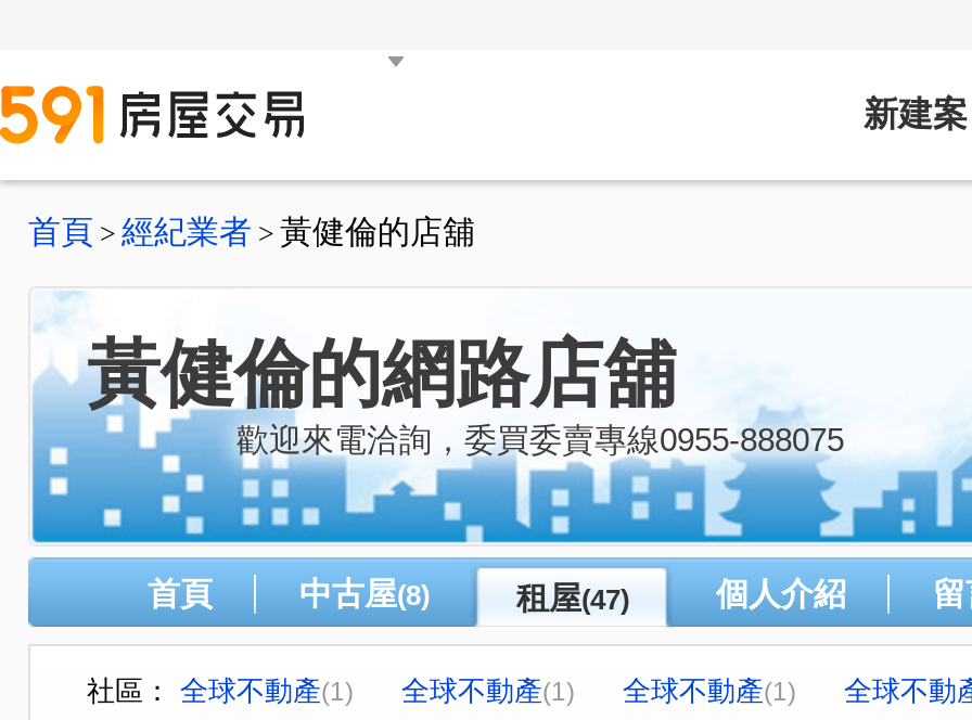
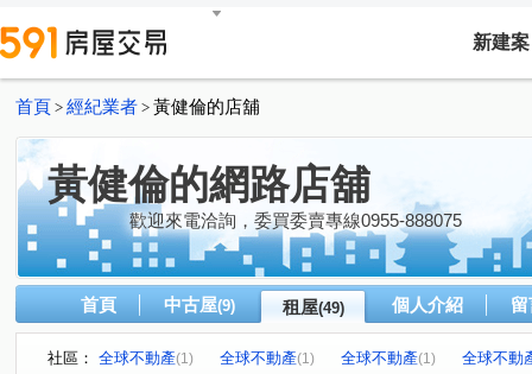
[299,575,430,612] 中古屋(8) -> [164,294,235,315] 中古屋(9)
[516,579,629,616] 租屋(47) -> [283,297,344,317] 租屋(49)

